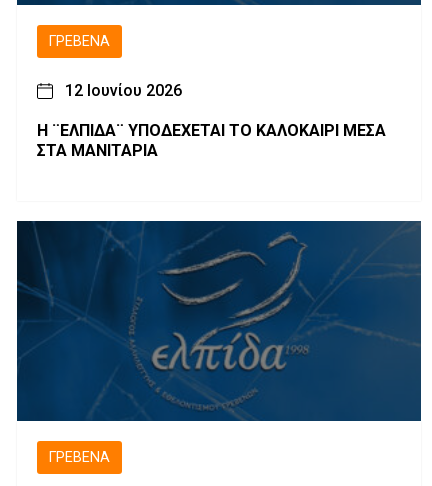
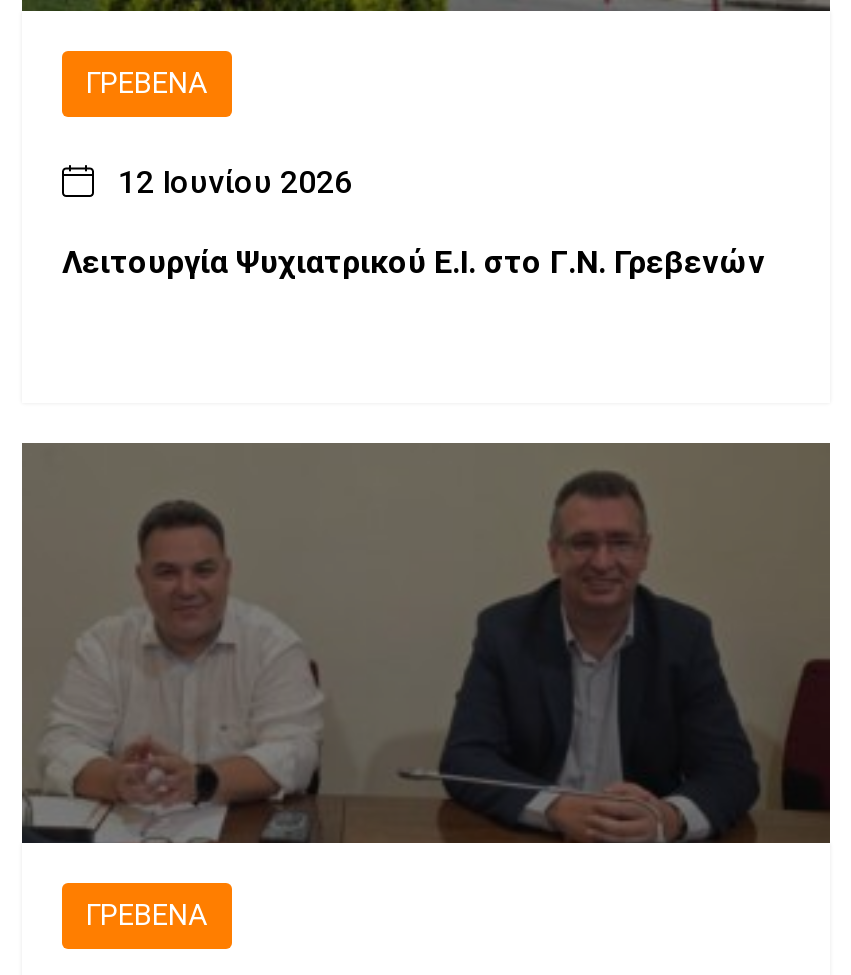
[37,121,386,160] Η ¨ΕΛΠΙΔΑ¨ ΥΠΟΔΕΧΕΤΑΙ ΤΟ ΚΑΛΟΚΑΙΡΙ ΜΕΣΑ | ΣΤΑ ΜΑΝΙΤΑΡΙΑ -> [62,243,766,281] Λειτουργία Ψυχιατρικού Ε.Ι. στο Γ.Ν. Γρεβενών
[16,220,421,422] [image] -> [20,442,830,846] [image]

